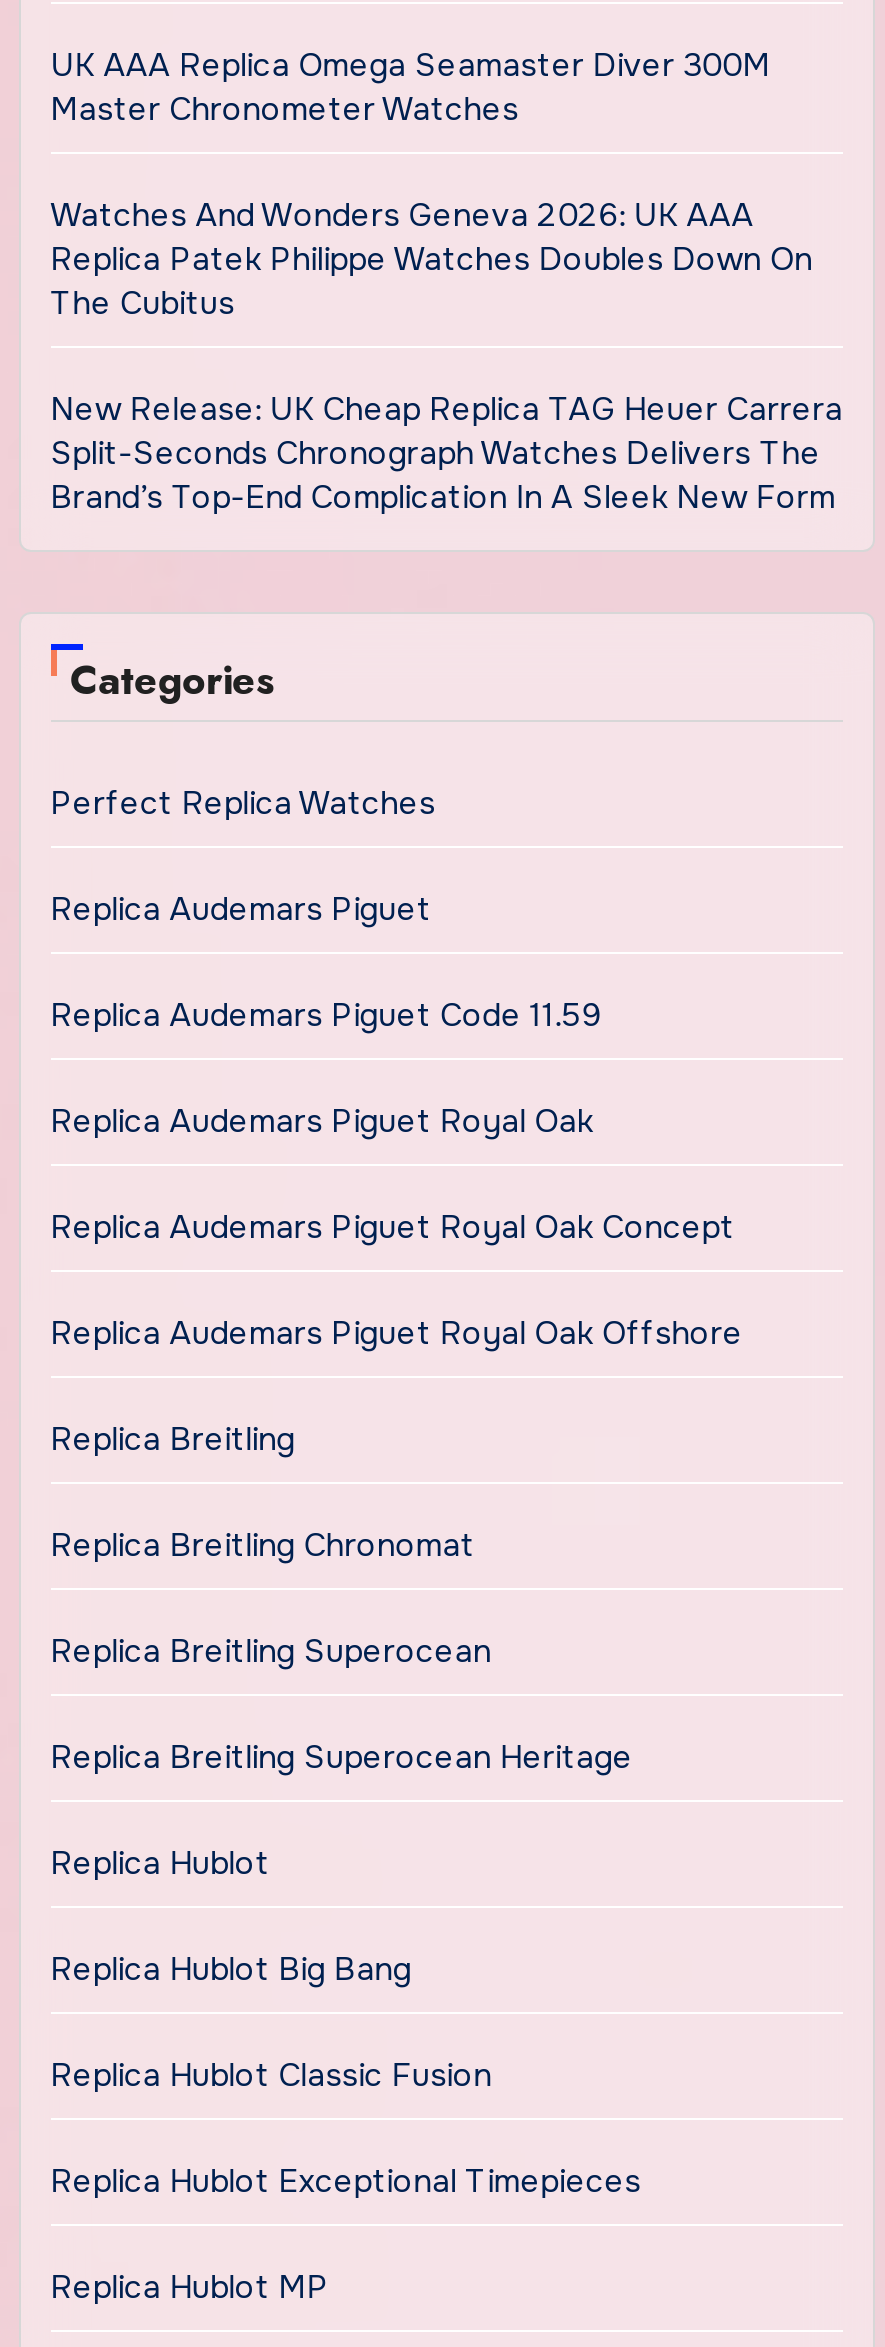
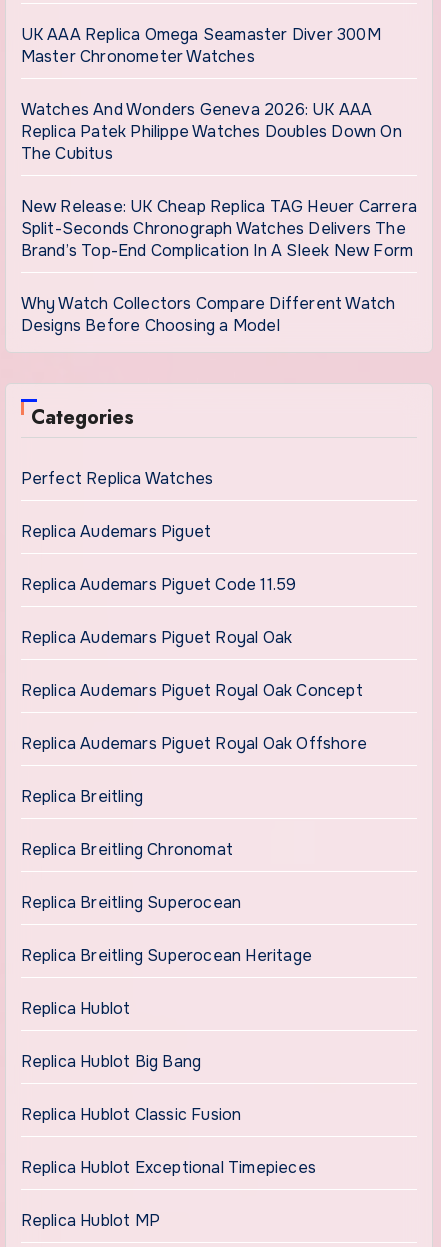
none -> [21,293,395,336] Why Watch Collectors Compare Different Watch | Designs Before Choosing a Model

